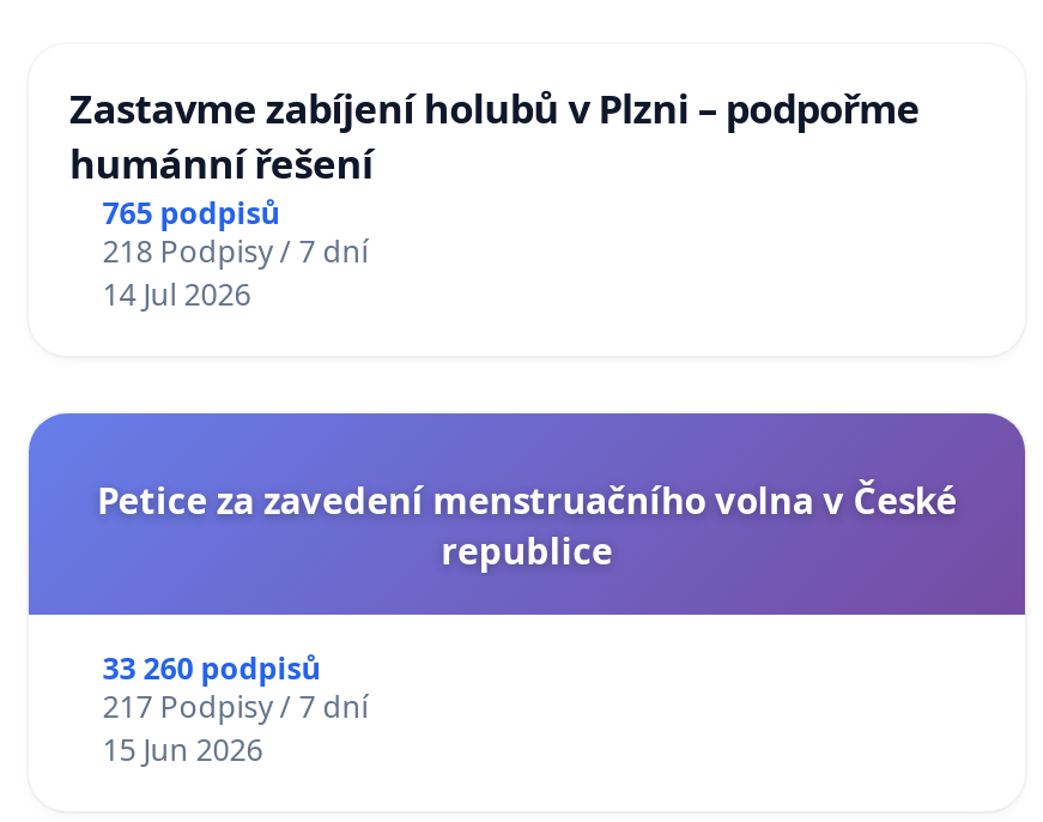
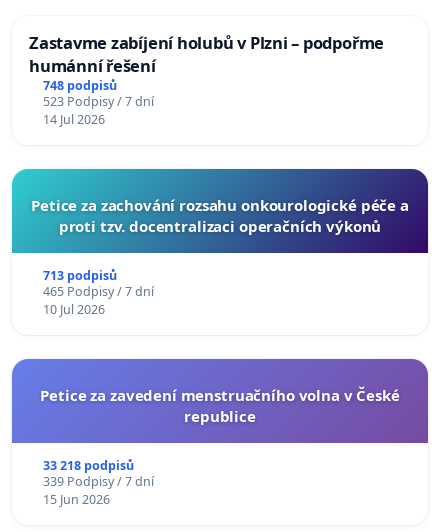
[103,193,280,233] 765 podpisů -> [43,77,117,94] 748 podpisů
[103,231,368,272] 218 Podpisy / 7 dní -> [43,93,154,110] 523 Podpisy / 7 dní
none -> [12,168,427,318] [image] | Petice za zachování rozsahu onkourologické péče a | proti tzv. docentralizaci operačních výkonů | 713 podpisů | 465 Podpisy / 7 dní | 10 Jul 2026
[103,648,320,689] 33 260 podpisů -> [43,457,134,474] 33 218 podpisů
[103,686,368,727] 217 Podpisy / 7 dní -> [43,473,154,490] 339 Podpisy / 7 dní

